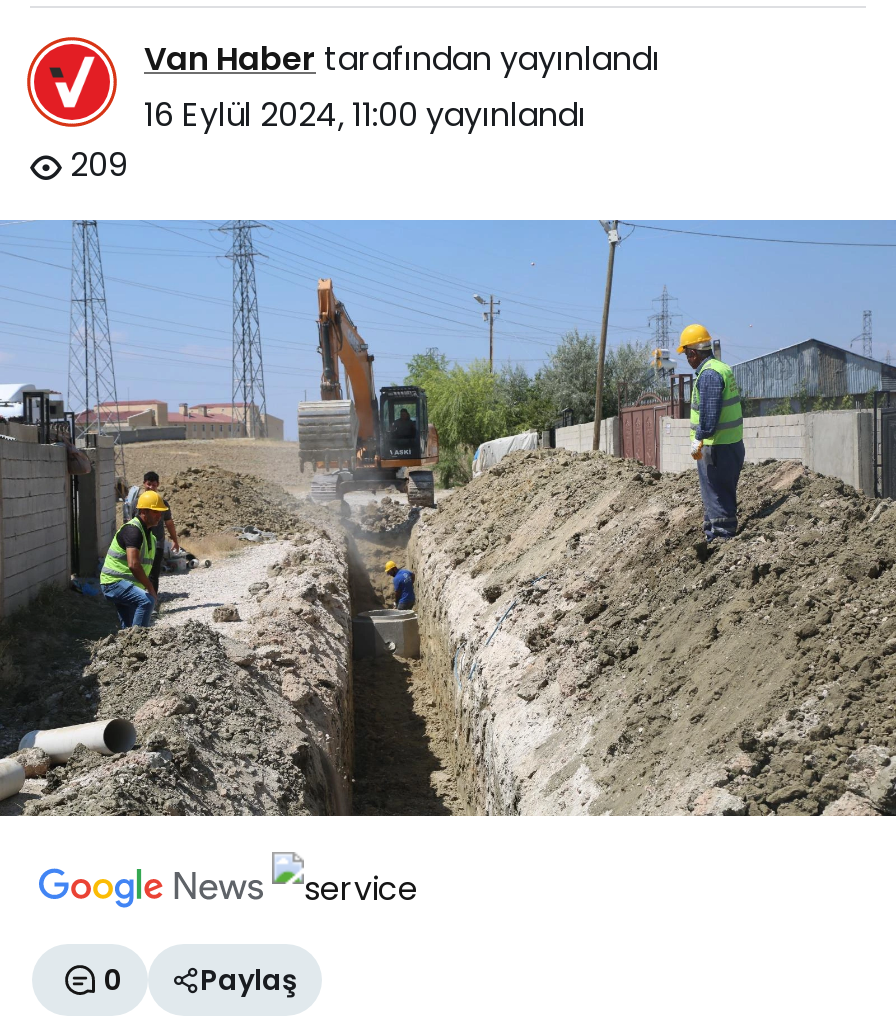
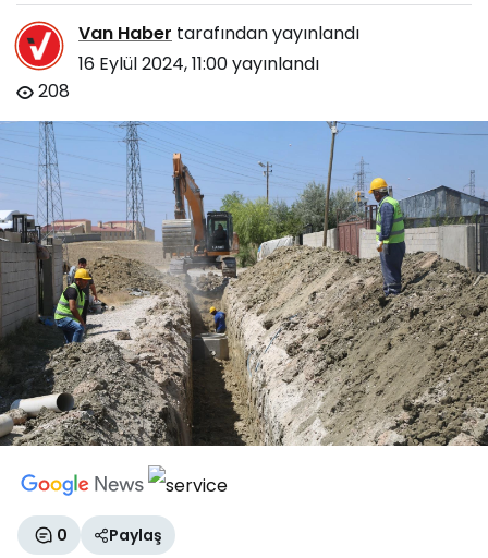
[62,142,126,188] 209 -> [34,78,70,104] 208

